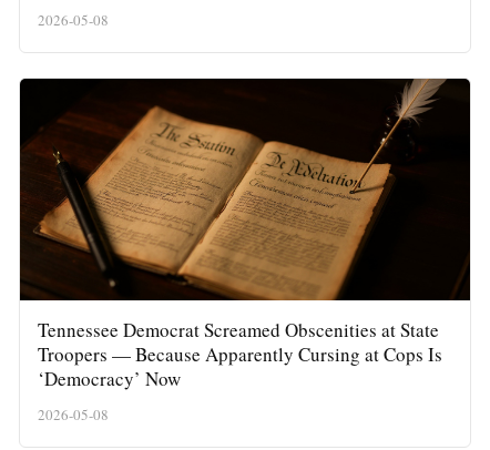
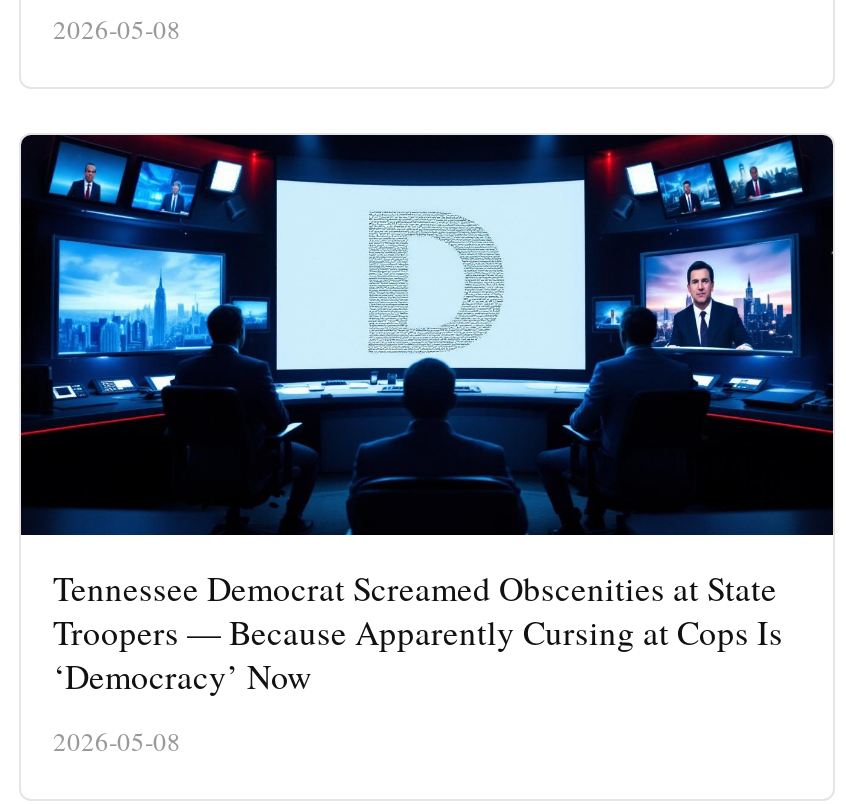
[20,78,470,301] [image] -> [21,133,833,537] [image]

